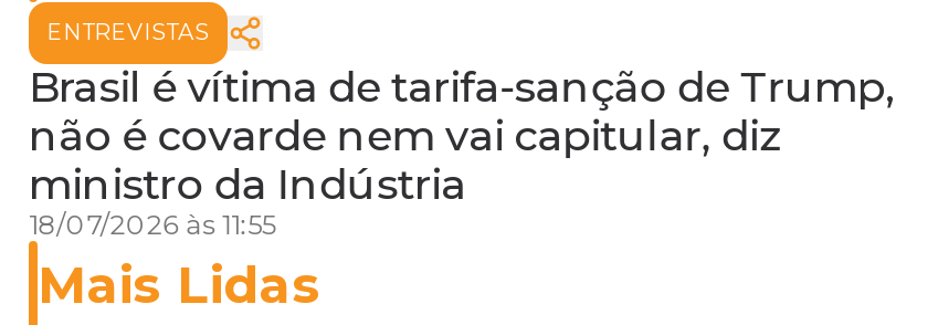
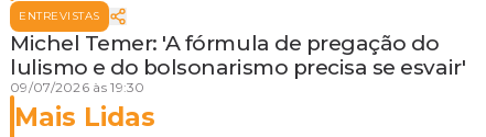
[29,63,895,242] Brasil é vítima de tarifa-sanção de Trump, | não é covarde nem vai capitular, diz | ministro da Indústria | 18/07/2026 às 11:55 -> [10,31,465,96] Michel Temer: 'A fórmula de pregação do | lulismo e do bolsonarismo precisa se esvair' | 09/07/2026 às 19:30

